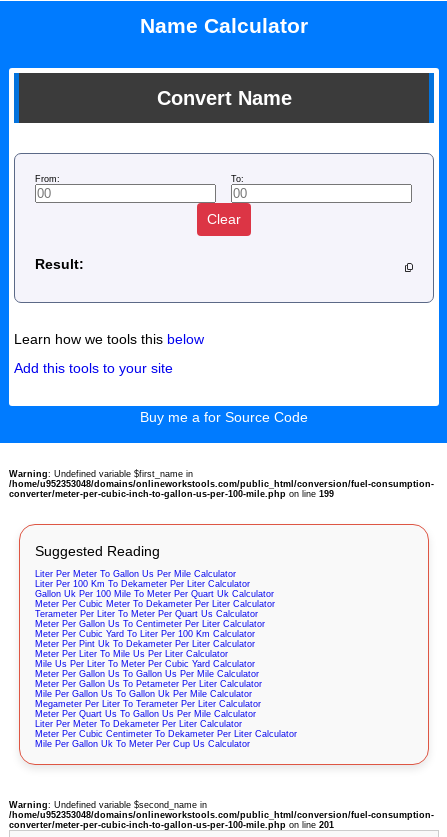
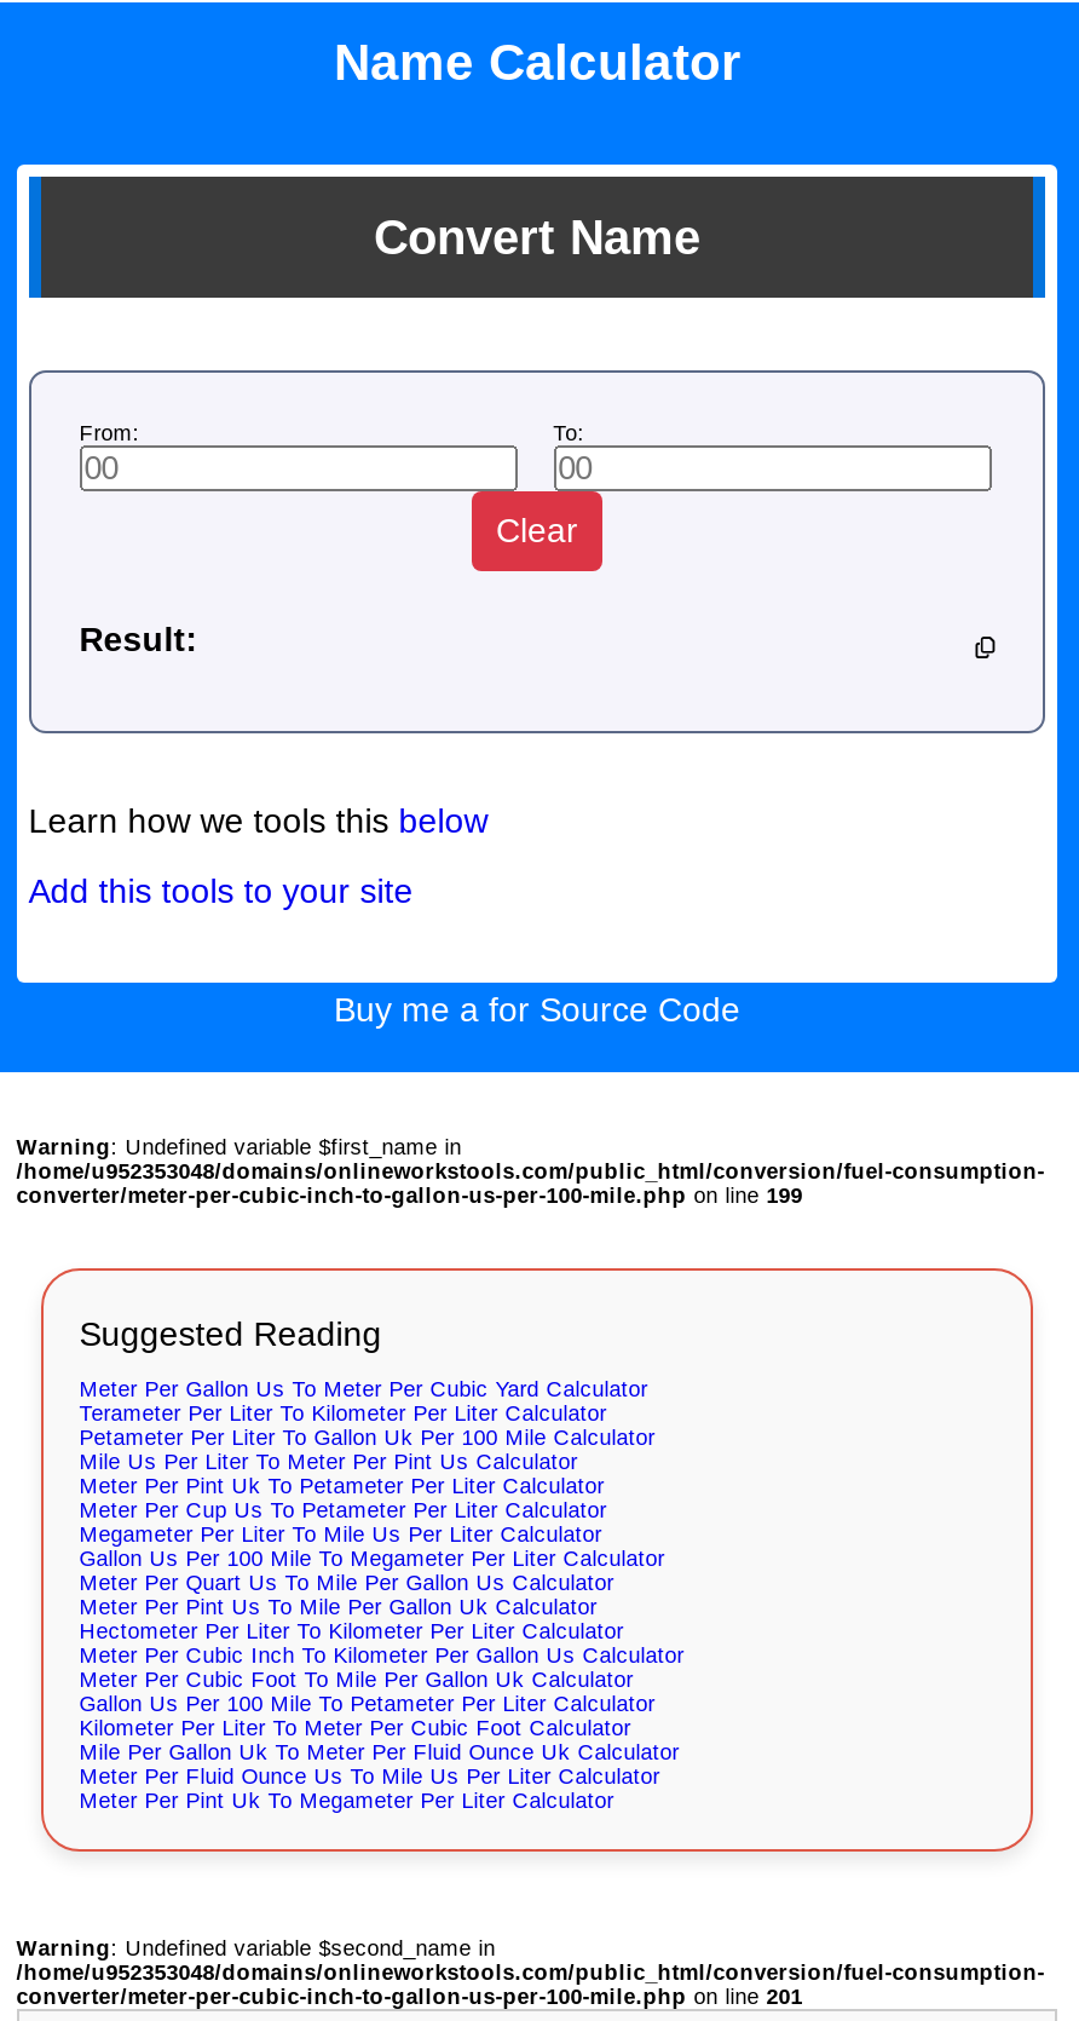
[35,569,297,749] Liter Per Meter To Gallon Us Per Mile Calculator | Liter Per 100 Km To Dekameter Per Liter Calculator | Gallon Uk Per 100 Mile To Meter Per Quart Uk Calculator | Meter Per Cubic Meter To Dekameter Per Liter Calculator | Terameter Per Liter To Meter Per Quart Us Calculator | Meter Per Gallon Us To Centimeter Per Liter Calculator | Meter Per Cubic Yard To Liter Per 100 Km Calculator | Meter Per Pint Uk To Dekameter Per Liter Calculator | Meter Per Liter To Mile Us Per Liter Calculator | Mile Us Per Liter To Meter Per Cubic Yard Calculator | Meter Per Gallon Us To Gallon Us Per Mile Calculator | Meter Per Gallon Us To Petameter Per Liter Calculator | Mile Per Gallon Us To Gallon Uk Per Mile Calculator | Megameter Per Liter To Terameter Per Liter Calculator | Meter Per Quart Us To Gallon Us Per Mile Calculator | Liter Per Meter To Dekameter Per Liter Calculator | Meter Per Cubic Centimeter To Dekameter Per Liter Calculator | Mile Per Gallon Uk To Meter Per Cup Us Calculator -> [79,1378,684,1814] Meter Per Gallon Us To Meter Per Cubic Yard Calculator | Terameter Per Liter To Kilometer Per Liter Calculator | Petameter Per Liter To Gallon Uk Per 100 Mile Calculator | Mile Us Per Liter To Meter Per Pint Us Calculator | Meter Per Pint Uk To Petameter Per Liter Calculator | Meter Per Cup Us To Petameter Per Liter Calculator | Megameter Per Liter To Mile Us Per Liter Calculator | Gallon Us Per 100 Mile To Megameter Per Liter Calculator | Meter Per Quart Us To Mile Per Gallon Us Calculator | Meter Per Pint Us To Mile Per Gallon Uk Calculator | Hectometer Per Liter To Kilometer Per Liter Calculator | Meter Per Cubic Inch To Kilometer Per Gallon Us Calculator | Meter Per Cubic Foot To Mile Per Gallon Uk Calculator | Gallon Us Per 100 Mile To Petameter Per Liter Calculator | Kilometer Per Liter To Meter Per Cubic Foot Calculator | Mile Per Gallon Uk To Meter Per Fluid Ounce Uk Calculator | Meter Per Fluid Ounce Us To Mile Us Per Liter Calculator | Meter Per Pint Uk To Megameter Per Liter Calculator

